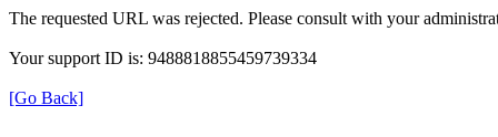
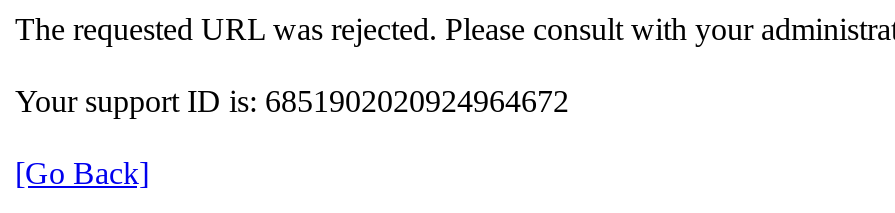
[9,49,317,67] Your support ID is: 9488818855459739334 -> [15,84,569,118] Your support ID is: 6851902020924964672

